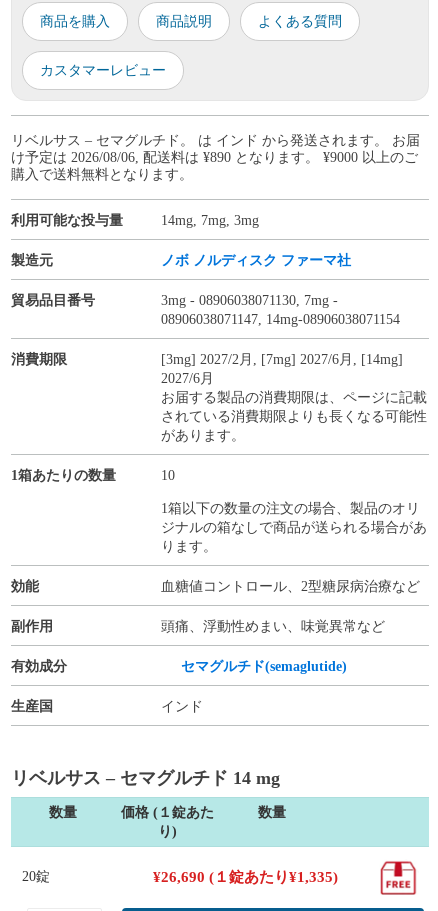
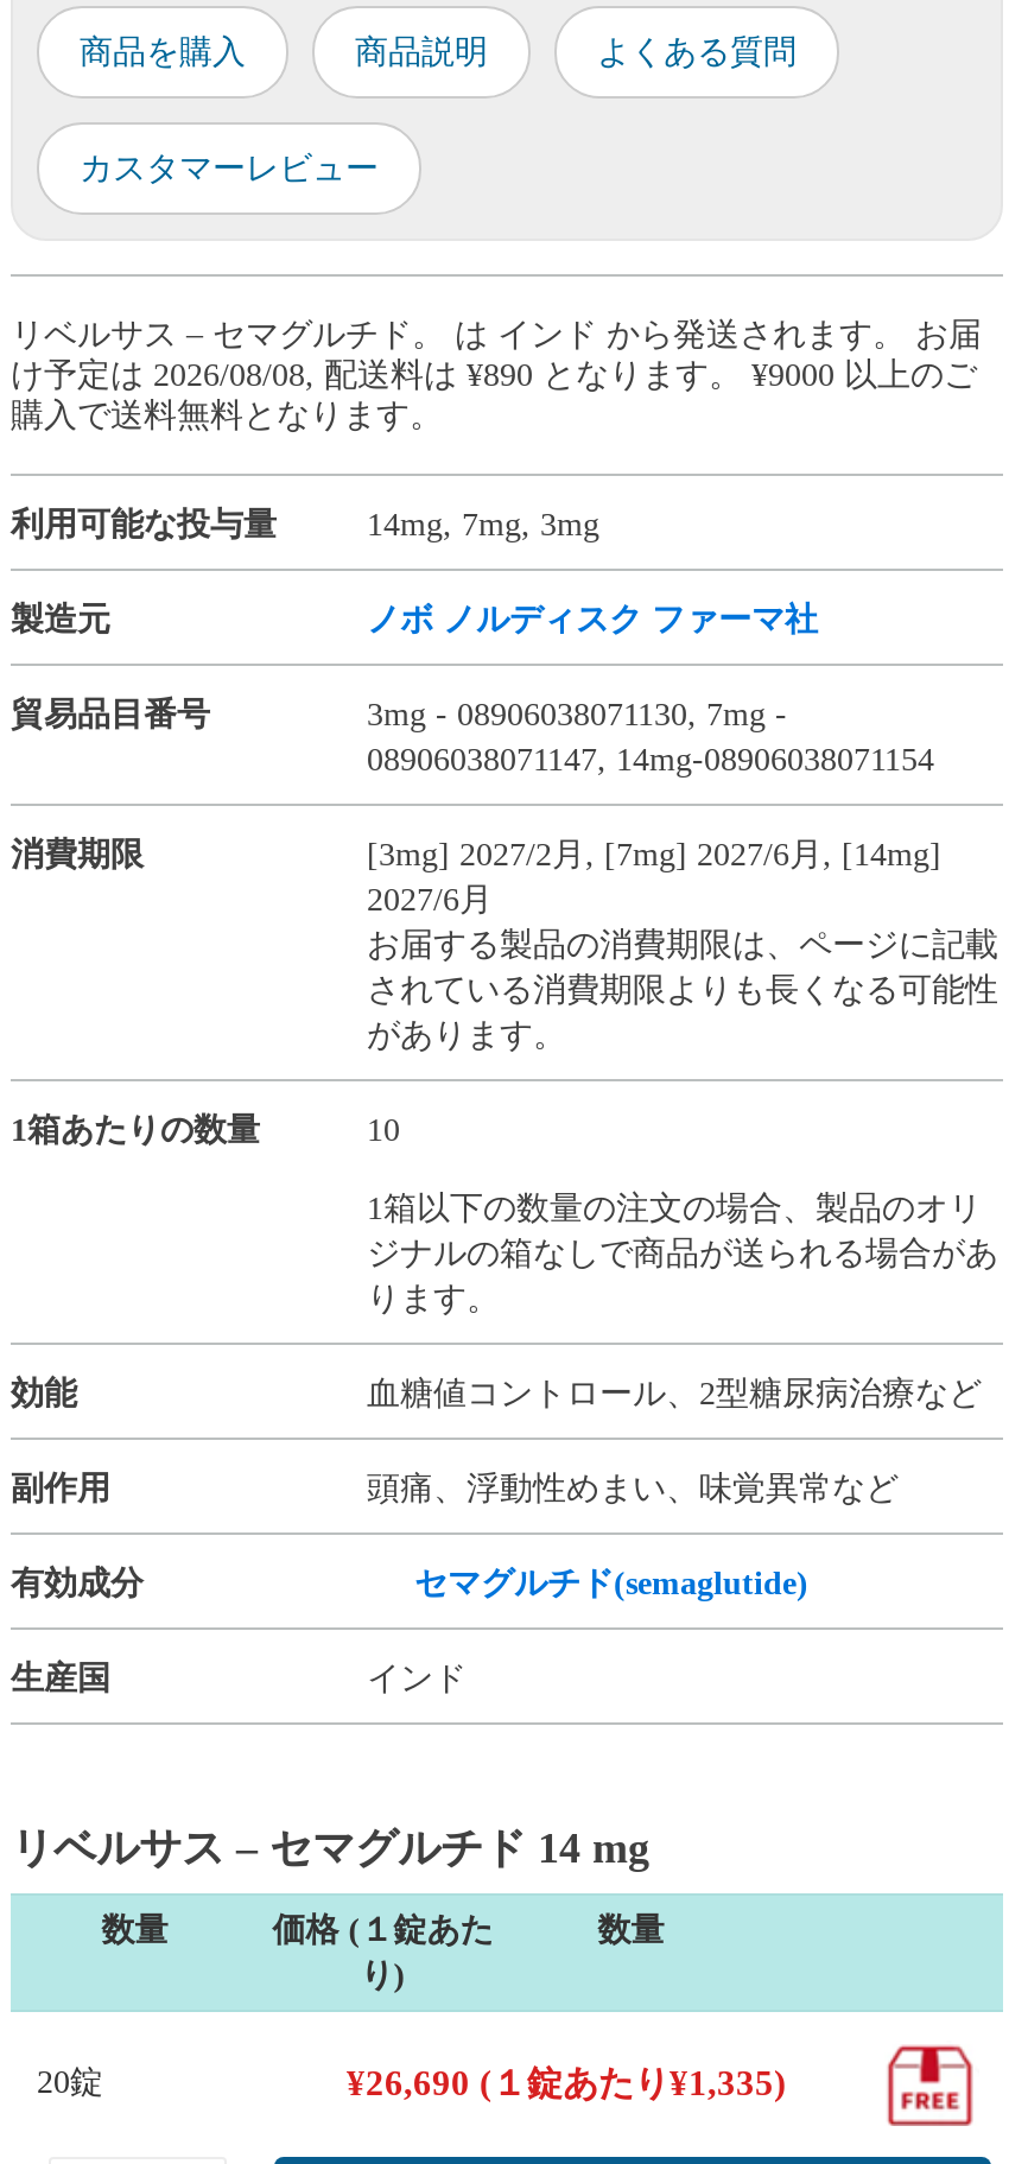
[11,150,418,165] け予定は 2026/08/06, 配送料は ¥890 となります。 ¥9000 以上のご -> [11,356,977,392] け予定は 2026/08/08, 配送料は ¥890 となります。 ¥9000 以上のご

